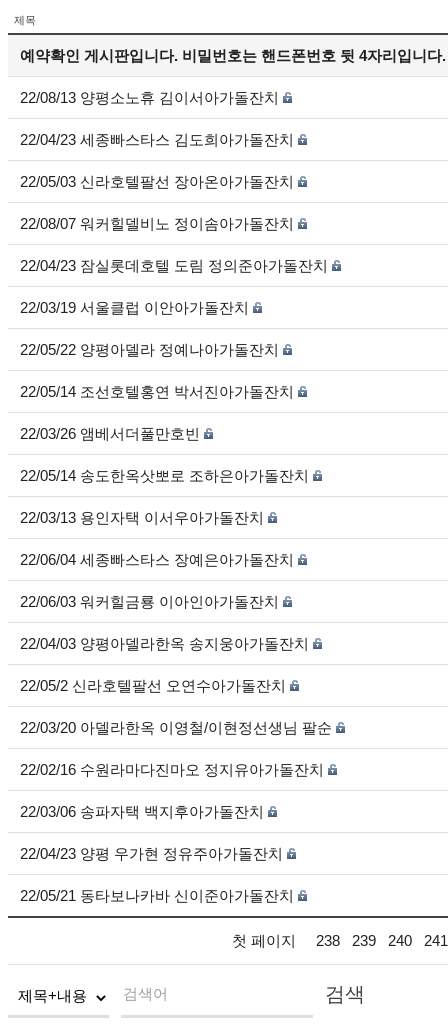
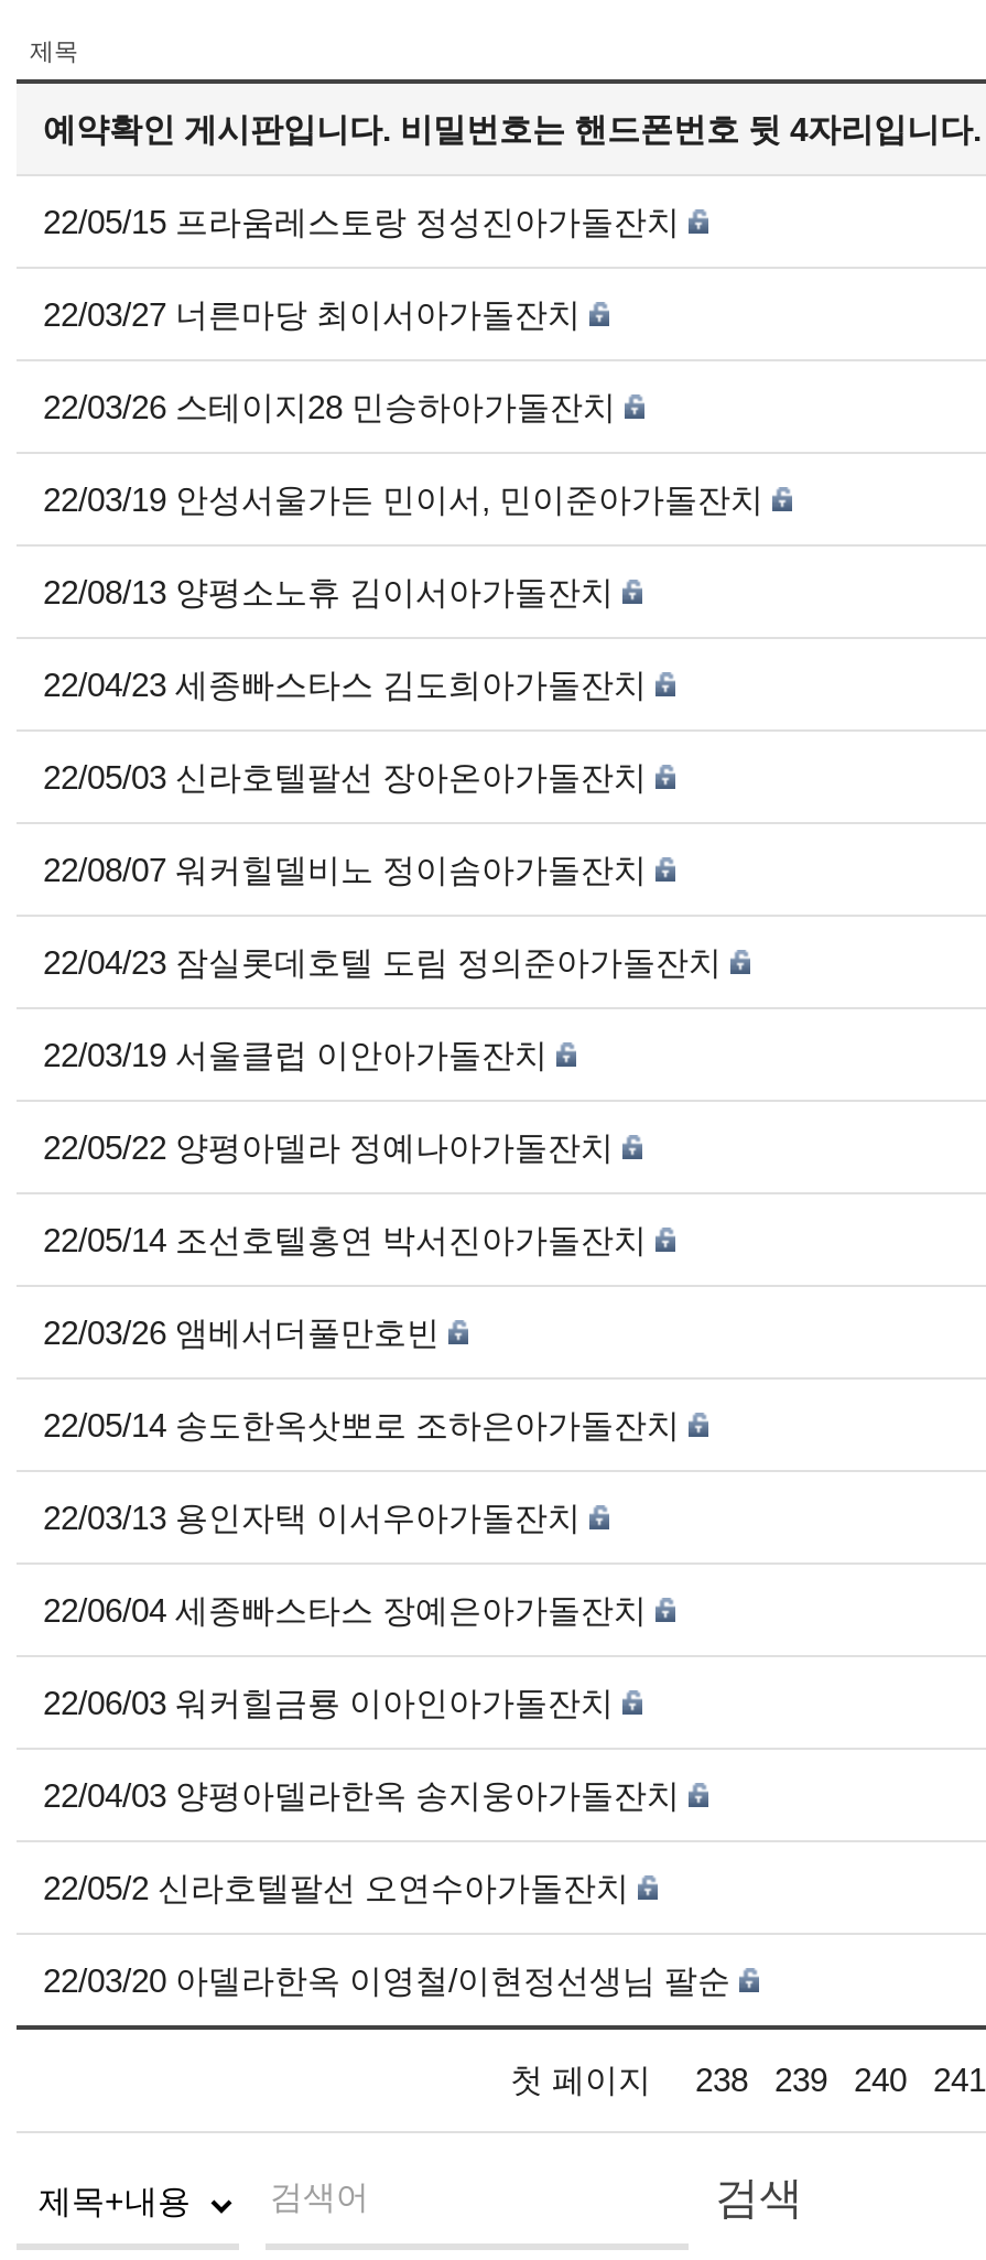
none -> [43,203,763,518] 22/05/15 프라움레스토랑 정성진아가돌잔치 | 22/03/27 너른마당 최이서아가돌잔치 | 22/03/26 스테이지28 민승하아가돌잔치 | 22/03/19 안성서울가든 민이서, 민이준아가돌잔치
moved [20,89,332,736] -> [43,573,730,1999]: 22/08/13 양평소노휴 김이서아가돌잔치 | 22/04/23 세종빠스타스 김도희아가돌잔치 | 22/05/03 신라호텔팔선 장아온아가돌잔치 | ... | 22/04/03 양평아델라한옥 송지웅아가돌잔치 | 22/03/20 아델라한옥 이영철/이현정선생님 팔순
[20,761,324,904] 22/02/16 수원라마다진마오 정지유아가돌잔치 | 22/03/06 송파자택 백지후아가돌잔치 | 22/04/23 양평 우가현 정유주아가돌잔치 | 22/05/21 동타보나카바 신이준아가돌잔치 -> none

